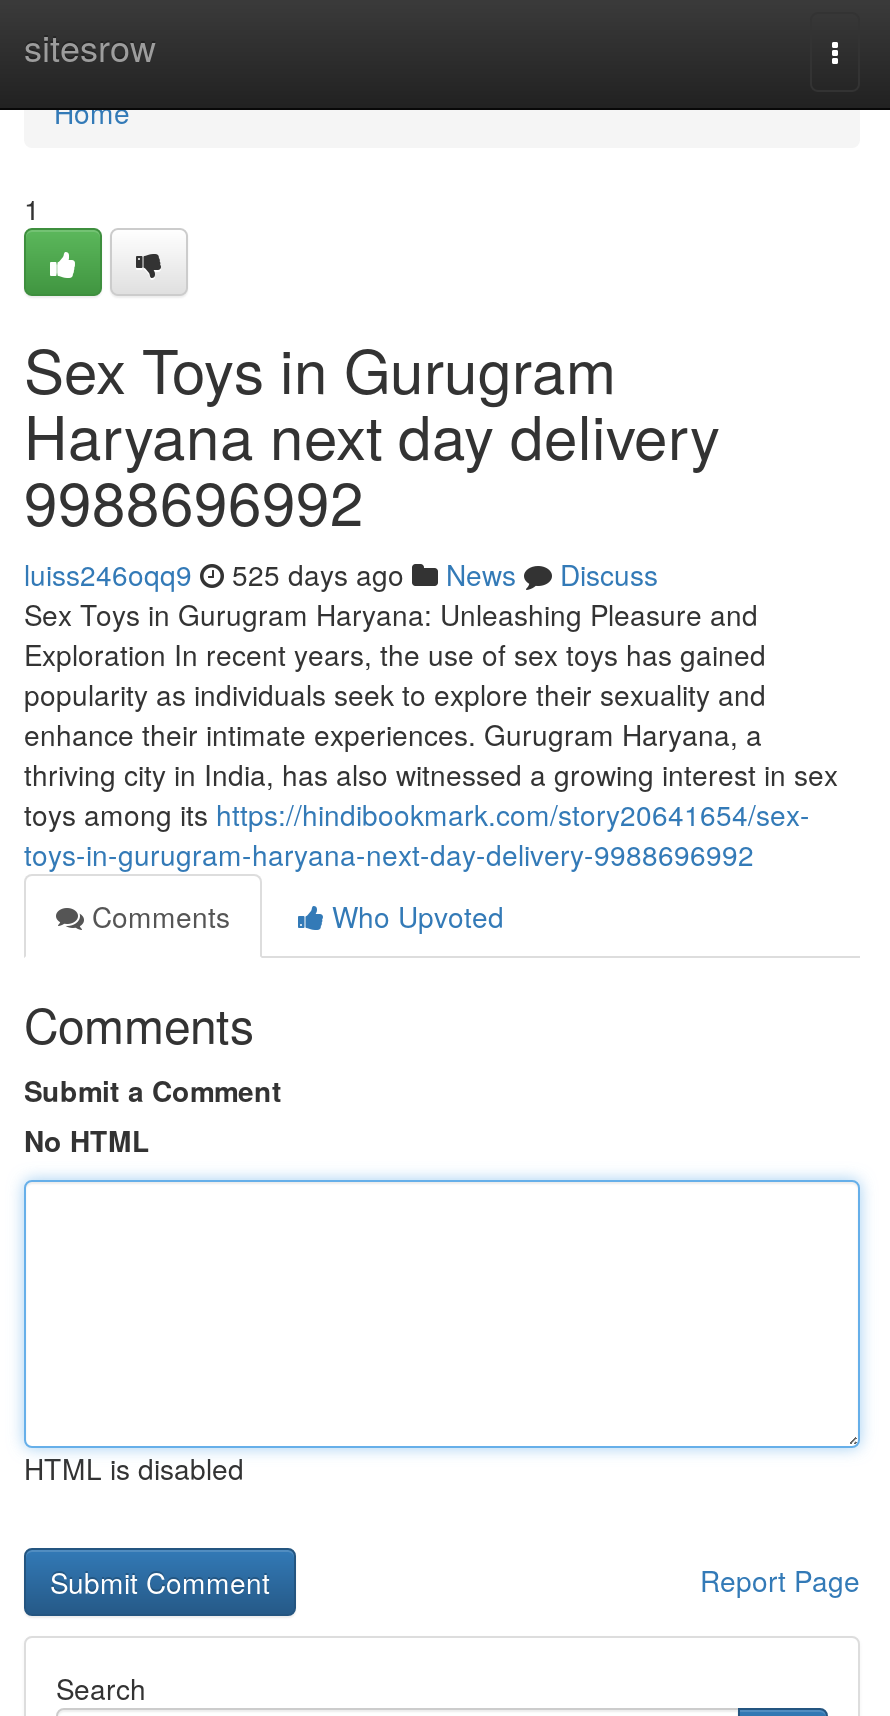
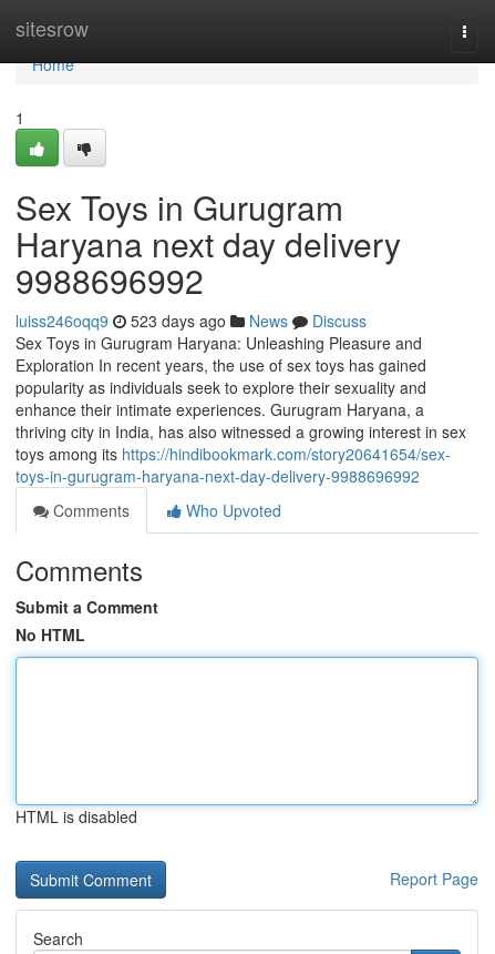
[24,554,658,594] luiss246oqq9 525 days ago News Discuss -> [16,309,367,332] luiss246oqq9 523 days ago News Discuss

